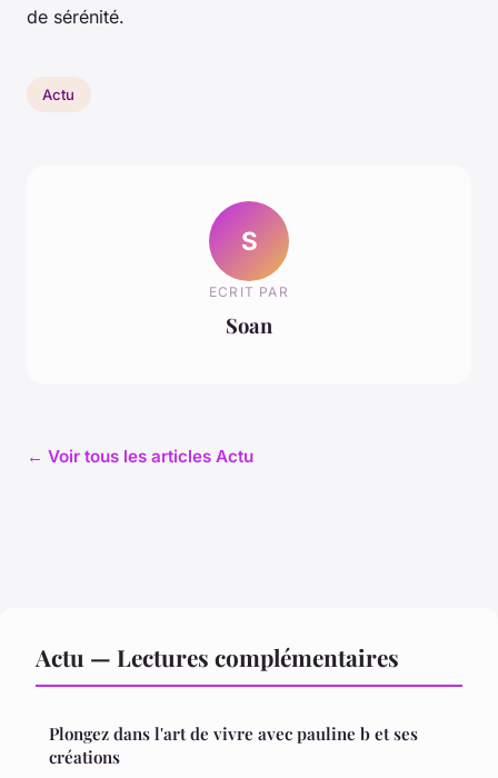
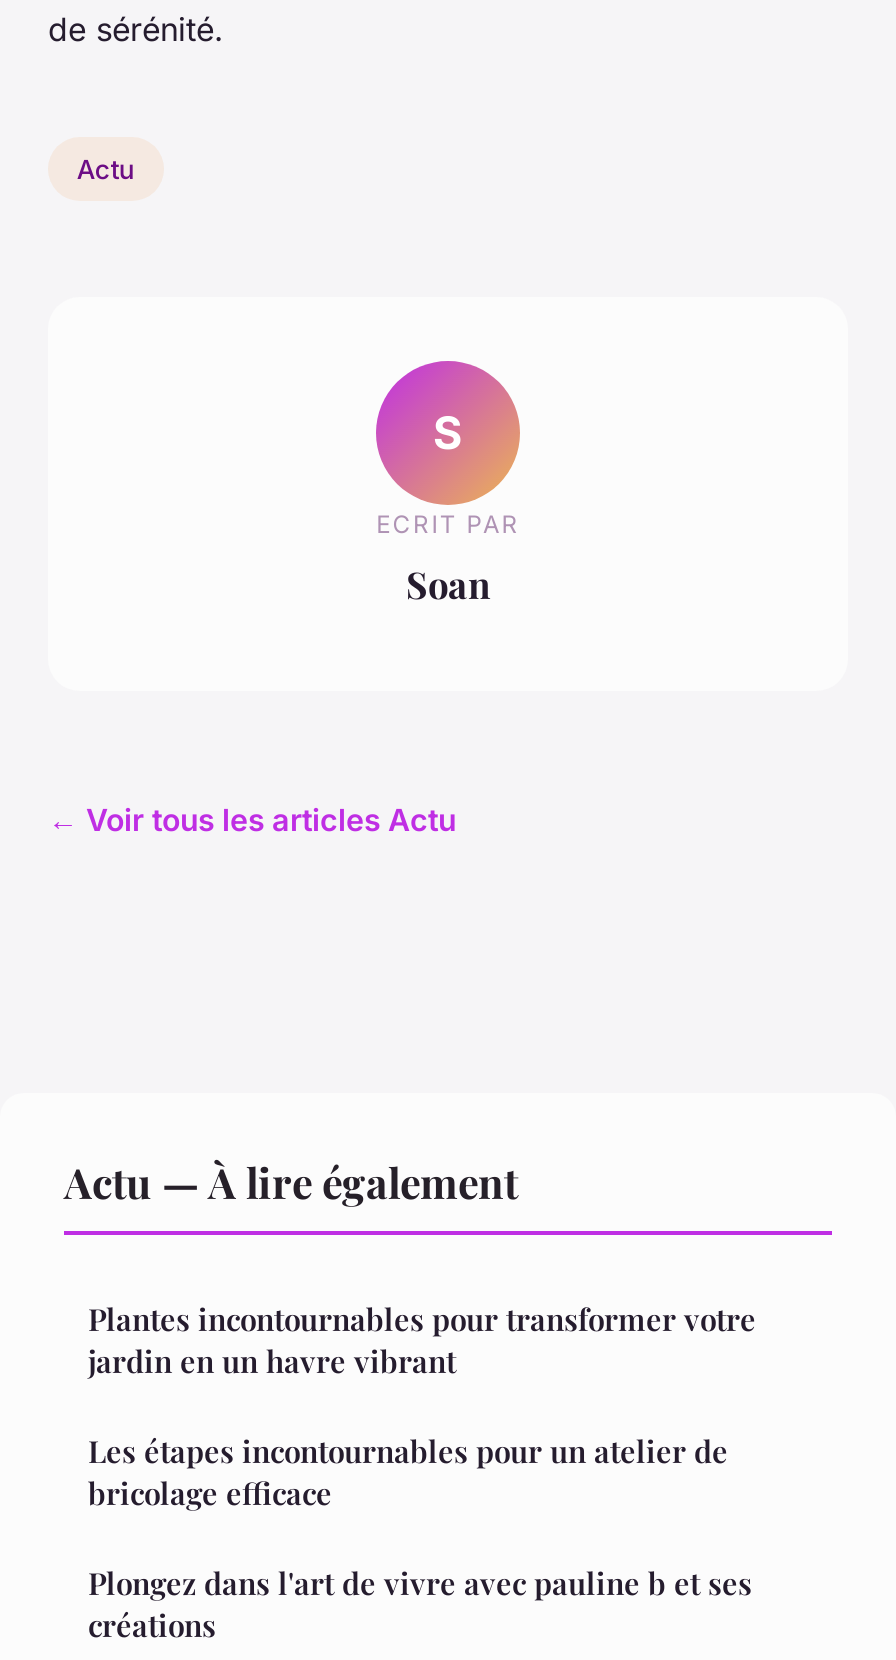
[36,641,399,672] Actu — Lectures complémentaires -> [64,1153,756,1513] Actu — À lire également | Plantes incontournables pour transformer votre | jardin en un havre vibrant | Les étapes incontournables pour un atelier de | bricolage efficace

